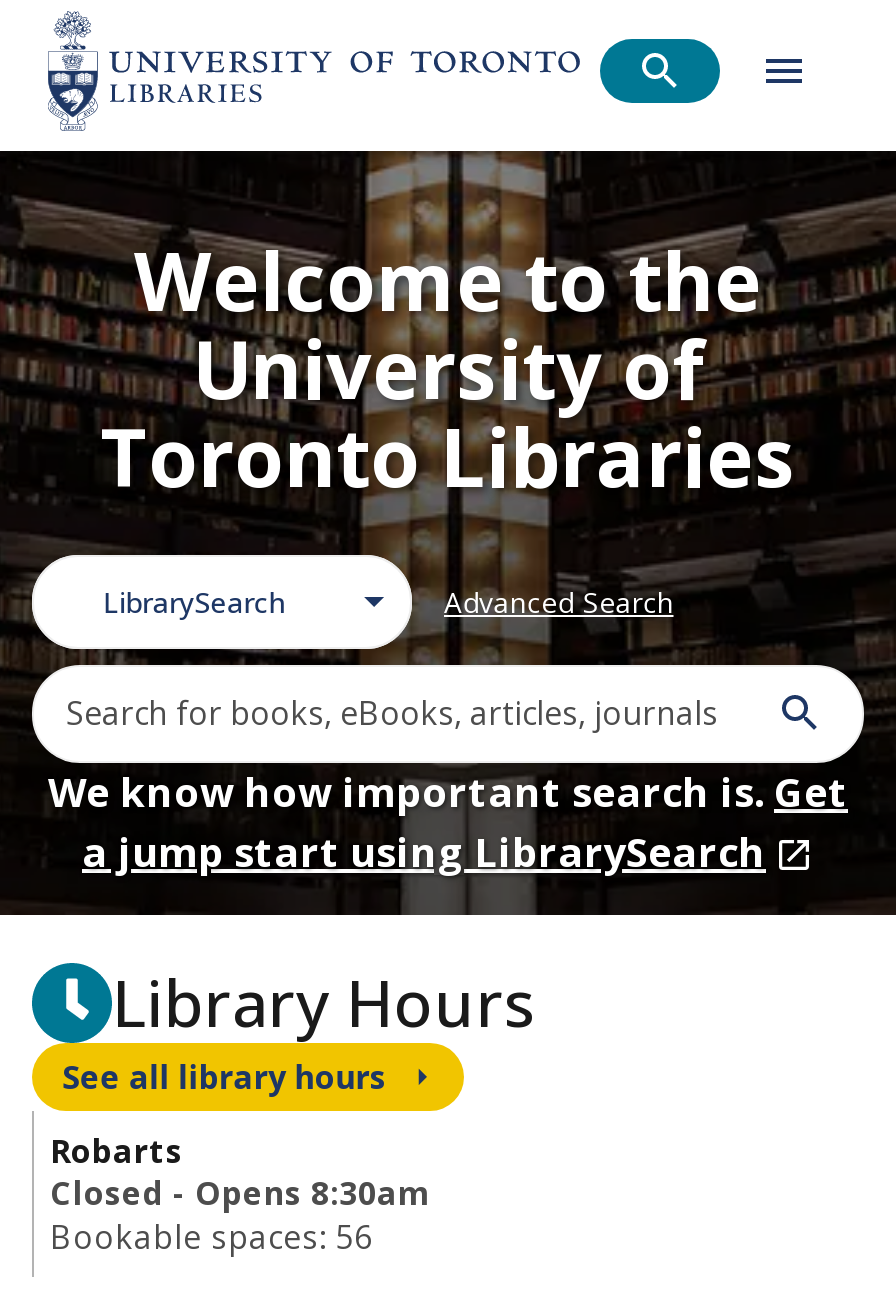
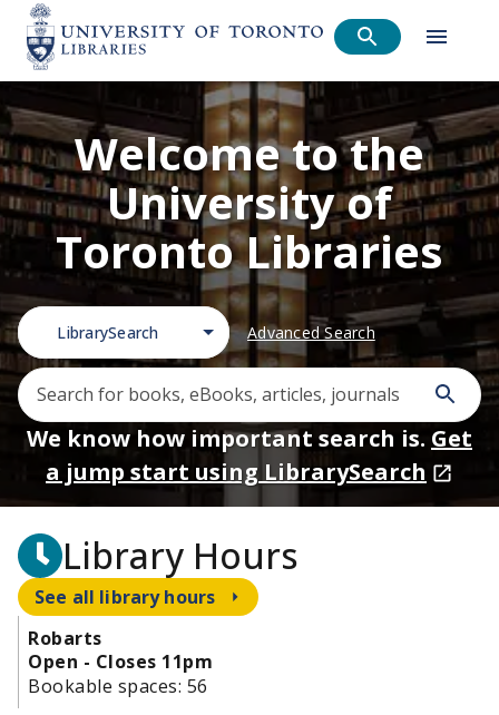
[50,1170,431,1214] Closed - Opens 8:30am -> [28,649,213,673] Open - Closes 11pm

